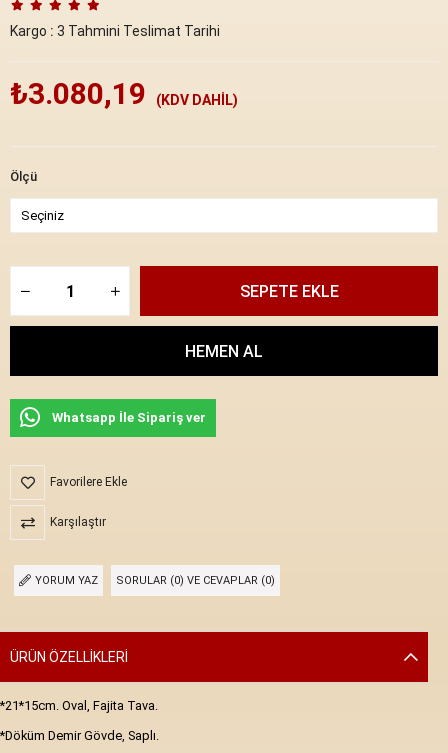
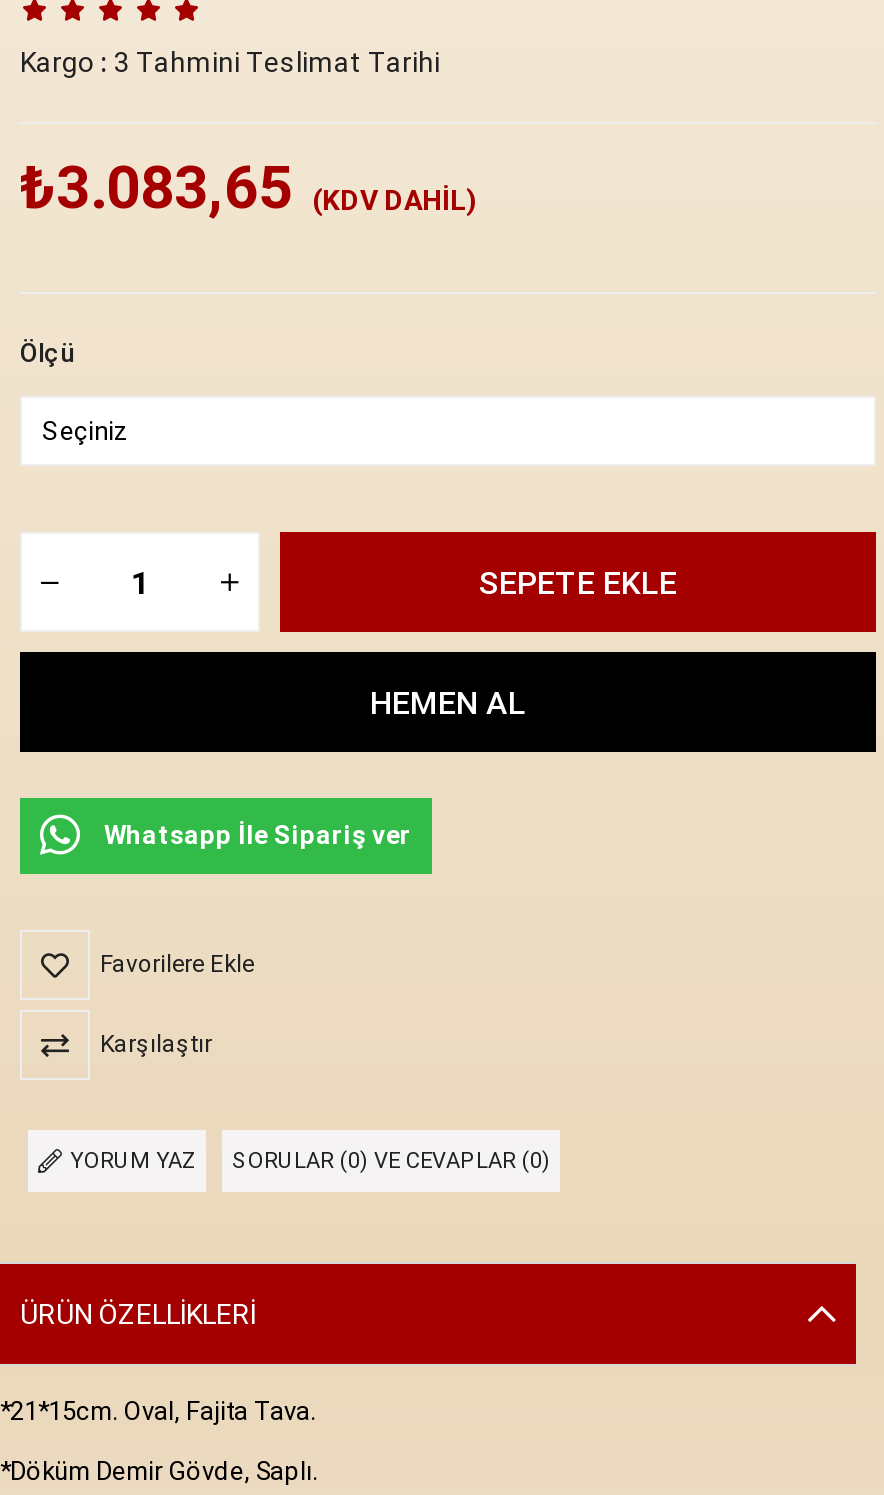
[10,76,238,111] ₺3.080,19 (KDV DAHİL) -> [20,152,476,222] ₺3.083,65 (KDV DAHİL)

